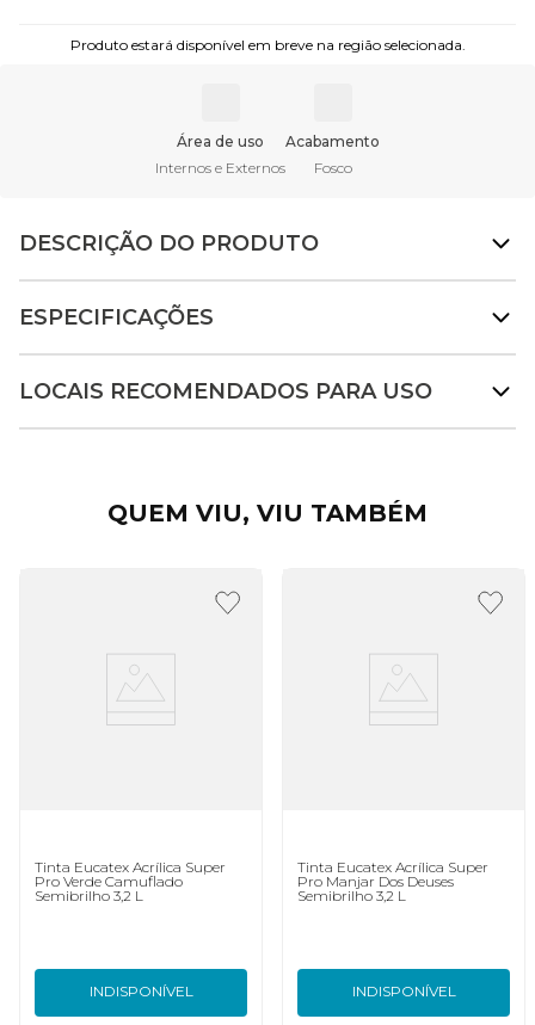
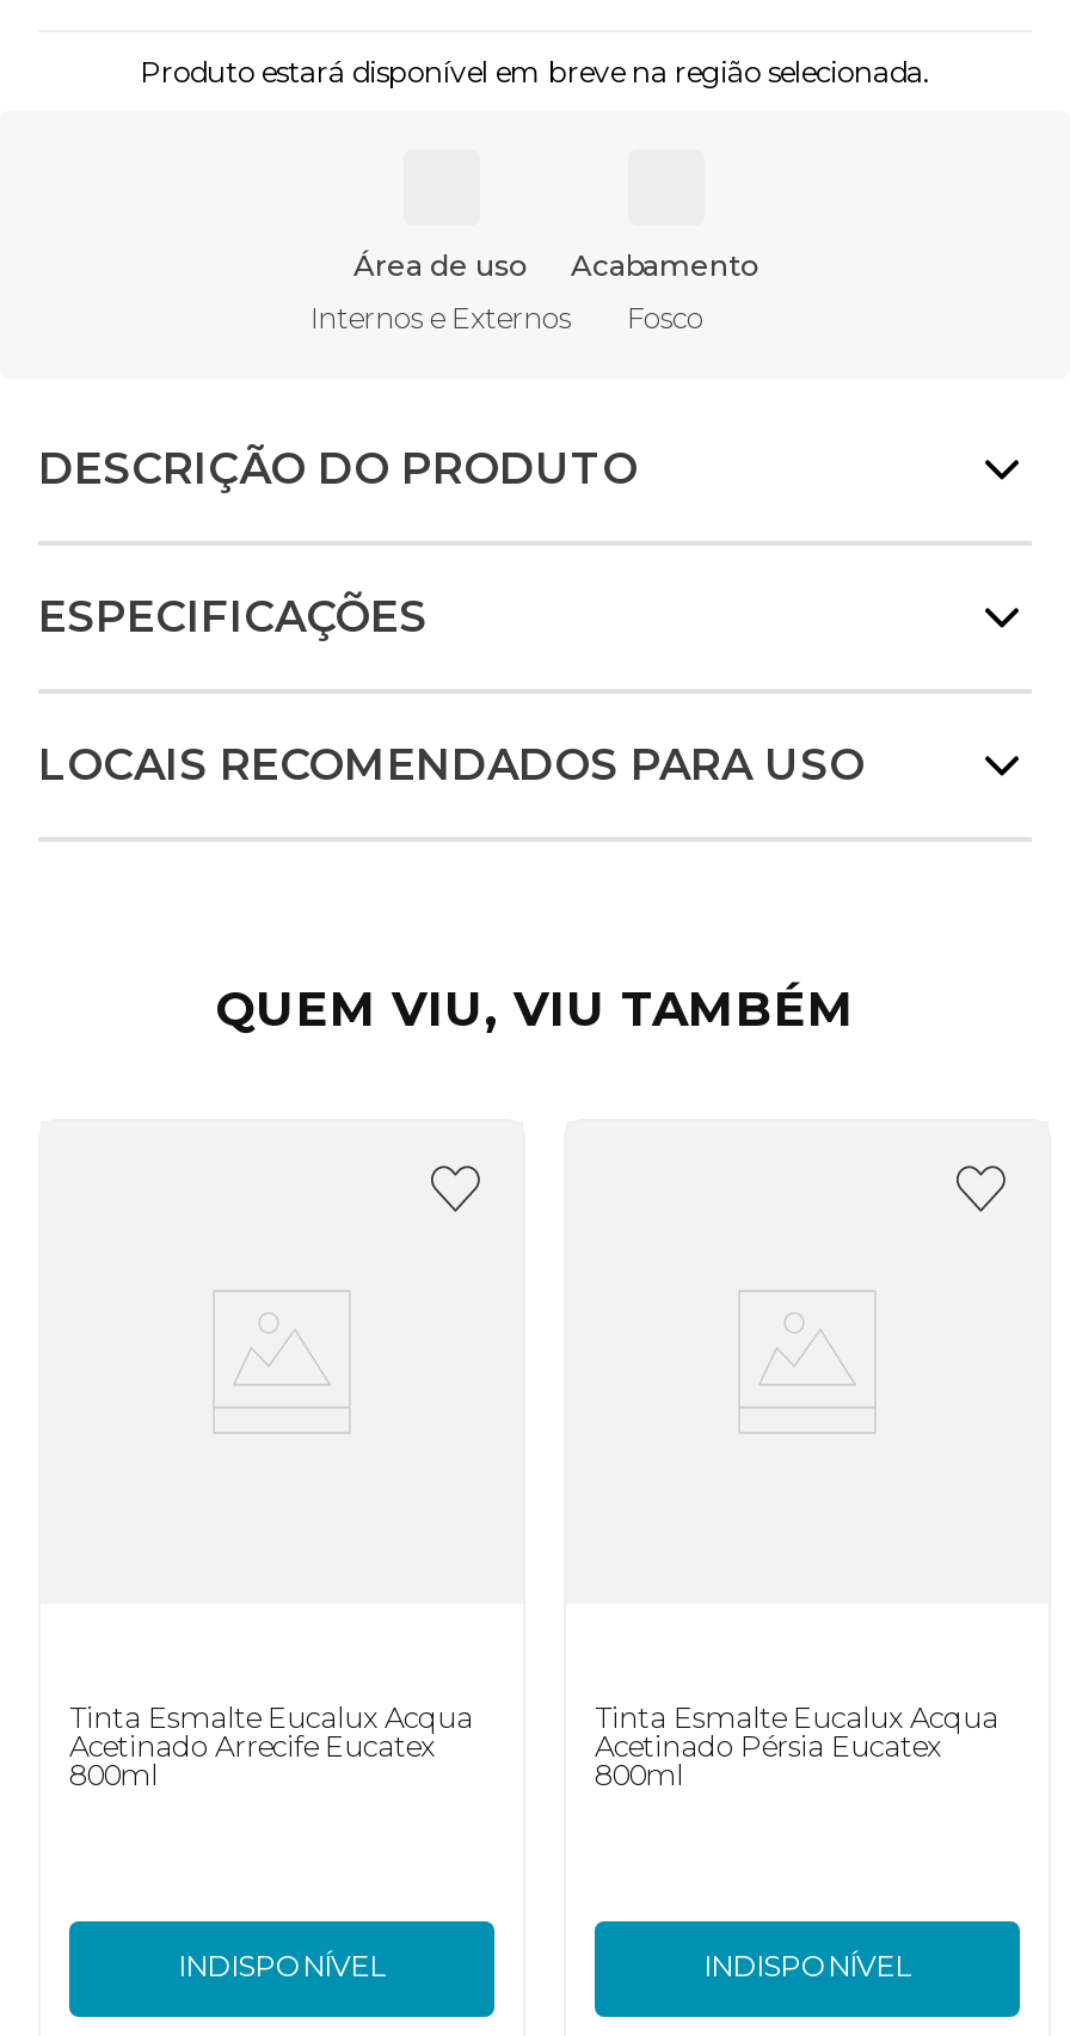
[35,858,226,904] Tinta Eucatex Acrílica Super | Pro Verde Camuflado | Semibrilho 3,2 L -> [69,1699,473,1792] Tinta Esmalte Eucalux Acqua | Acetinado Arrecife Eucatex | 800ml
[297,858,488,904] Tinta Eucatex Acrílica Super | Pro Manjar Dos Deuses | Semibrilho 3,2 L -> [595,1699,998,1792] Tinta Esmalte Eucalux Acqua | Acetinado Pérsia Eucatex | 800ml

